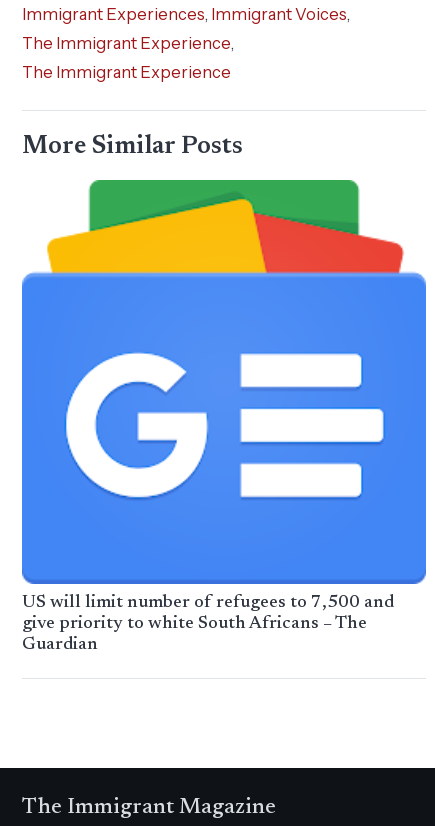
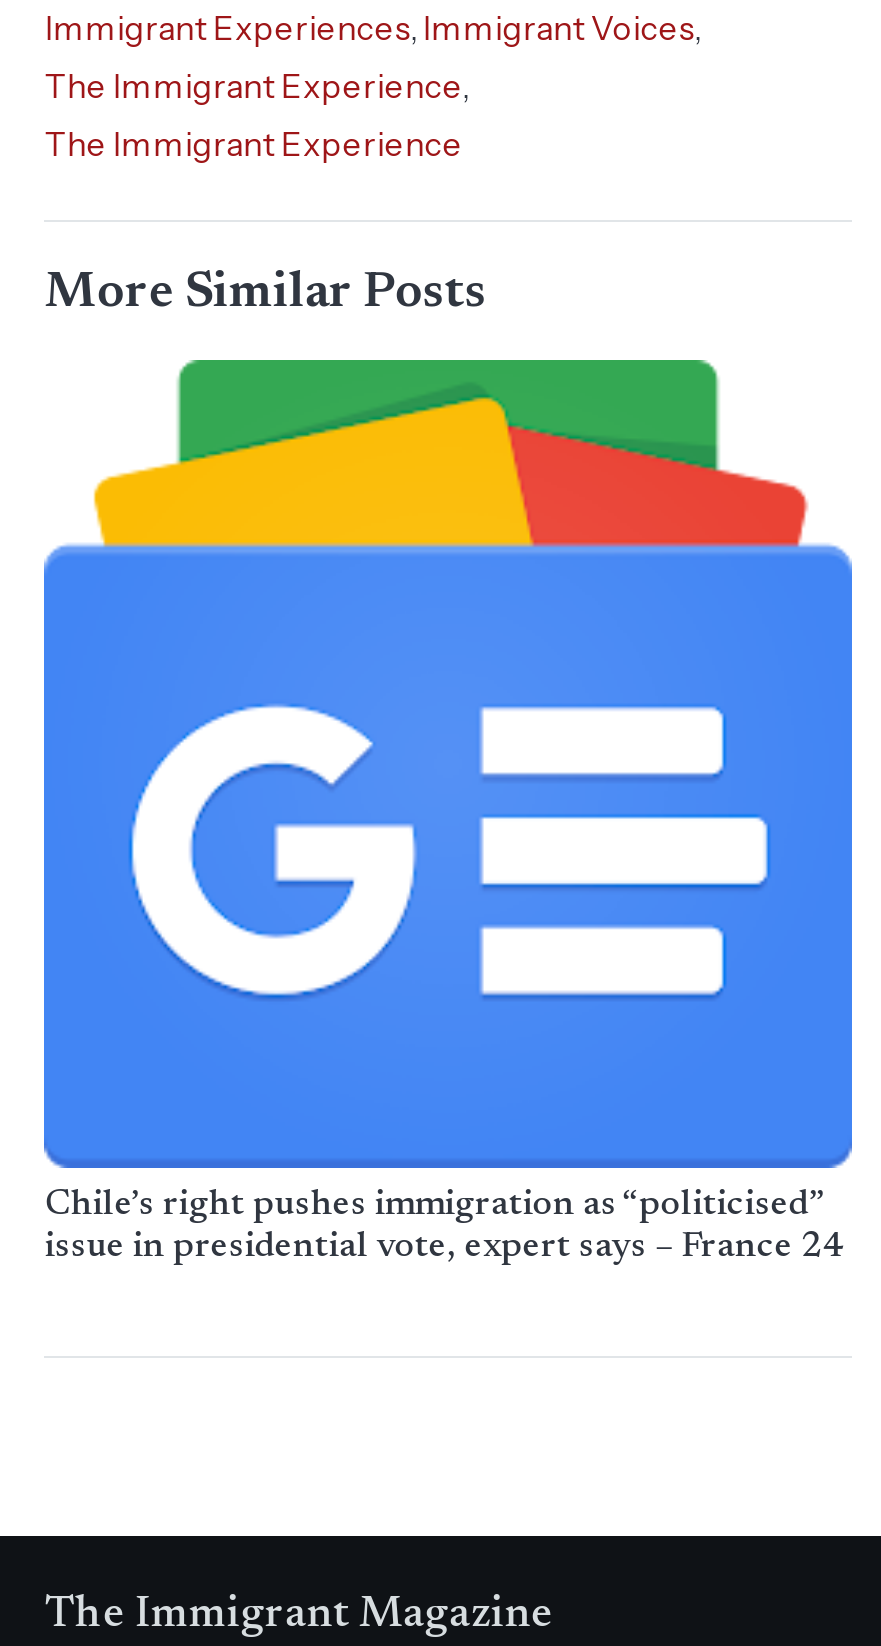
[22,594,394,654] US will limit number of refugees to 7,500 and | give priority to white South Africans – The | Guardian -> [45,1187,845,1265] Chile’s right pushes immigration as “politicised” | issue in presidential vote, expert says – France 24

